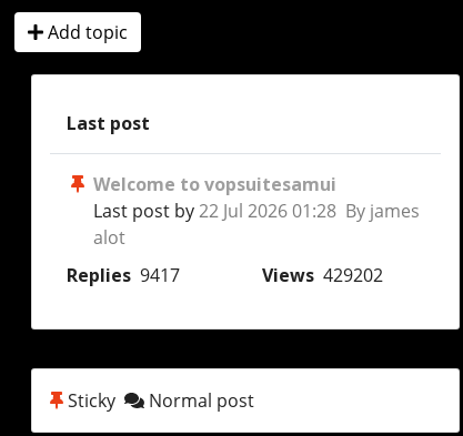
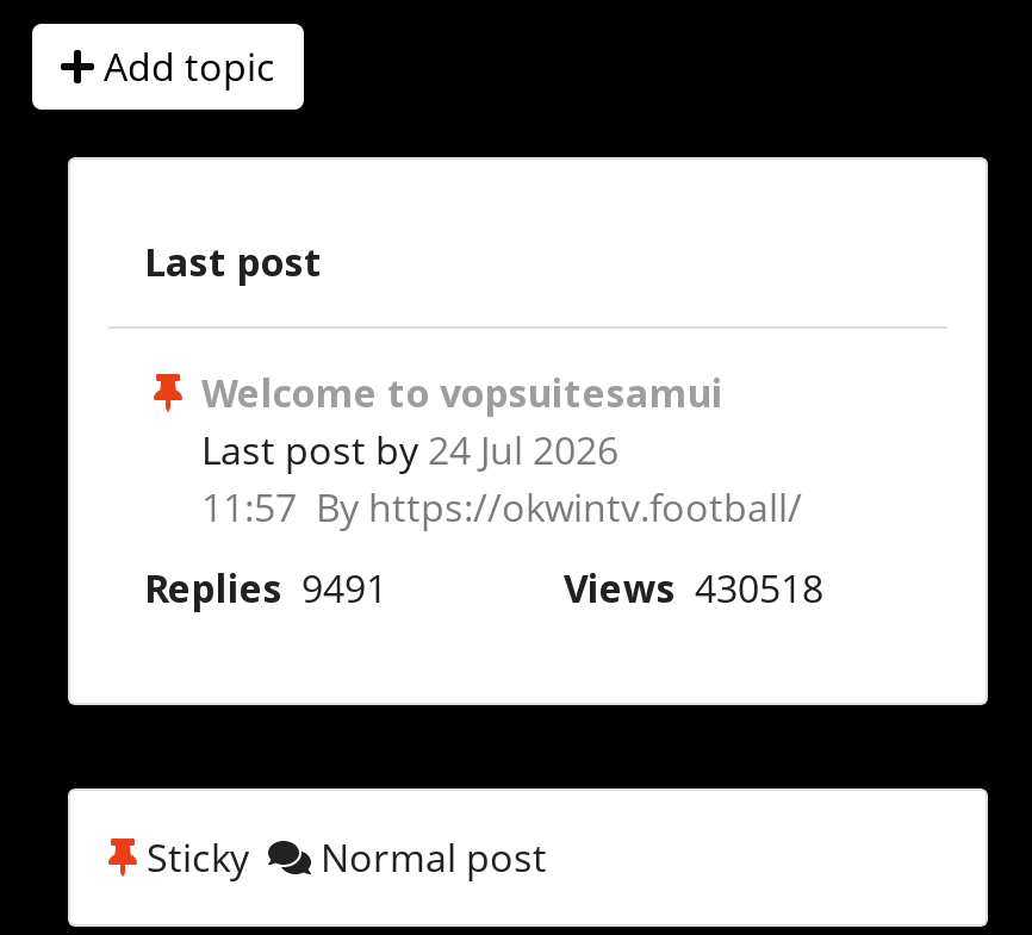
[93,199,420,250] Last post by 22 Jul 2026 01:28 By james | alot -> [201,425,802,535] Last post by 24 Jul 2026 | 11:57 By https://okwintv.football/
[67,263,383,288] Replies 9417 | Views 429202 -> [144,563,823,616] Replies 9491 | Views 430518

